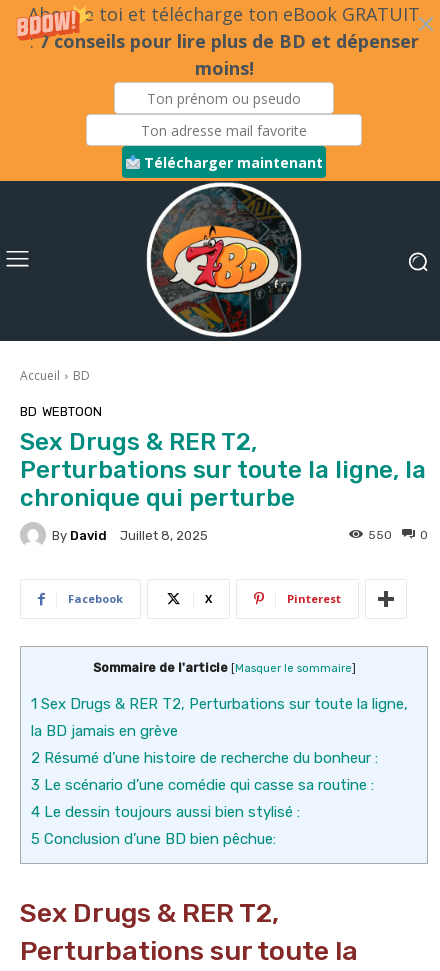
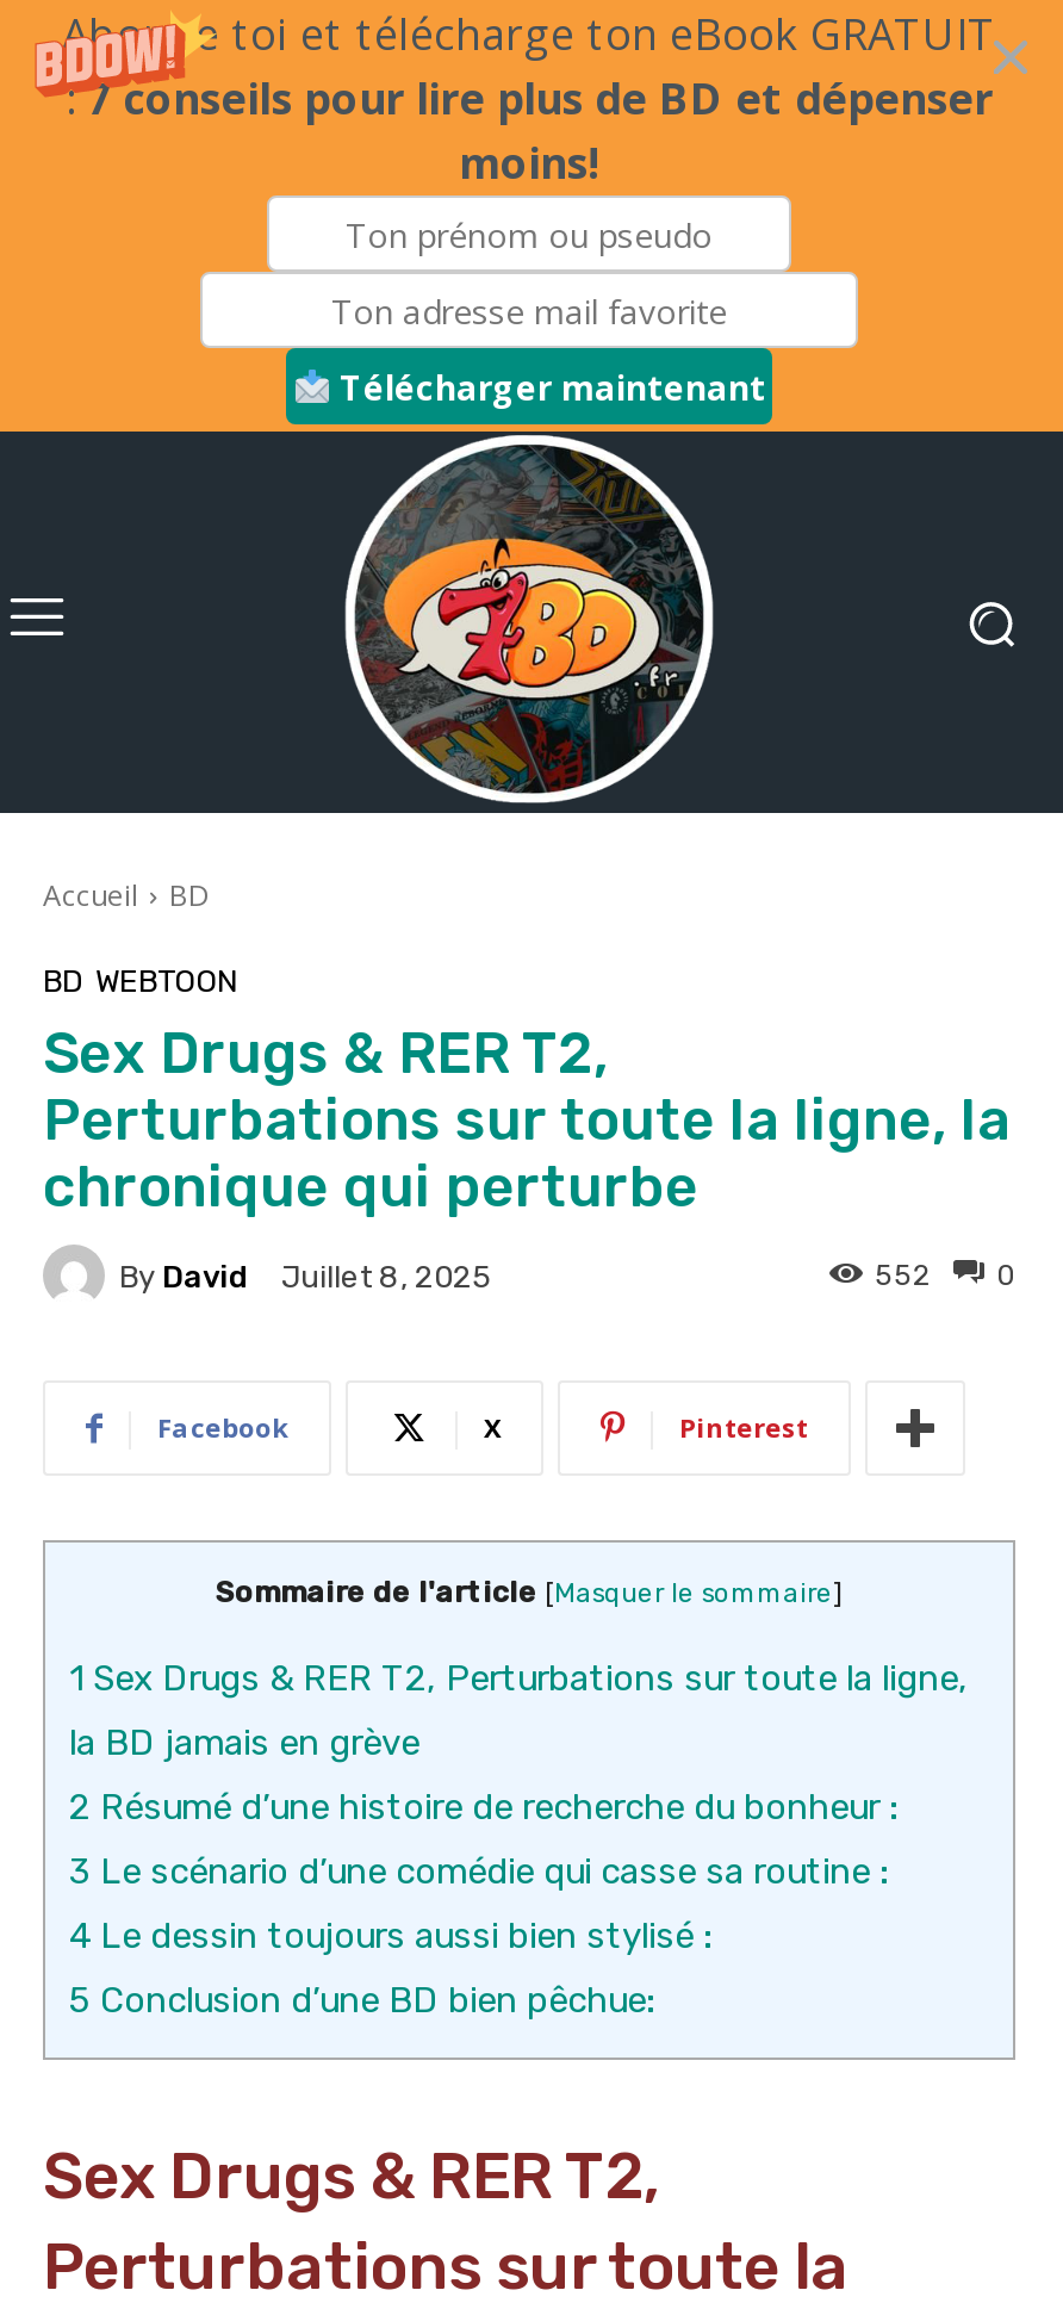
[368,528,428,542] 550 0 -> [875,1259,1015,1292] 552 0

